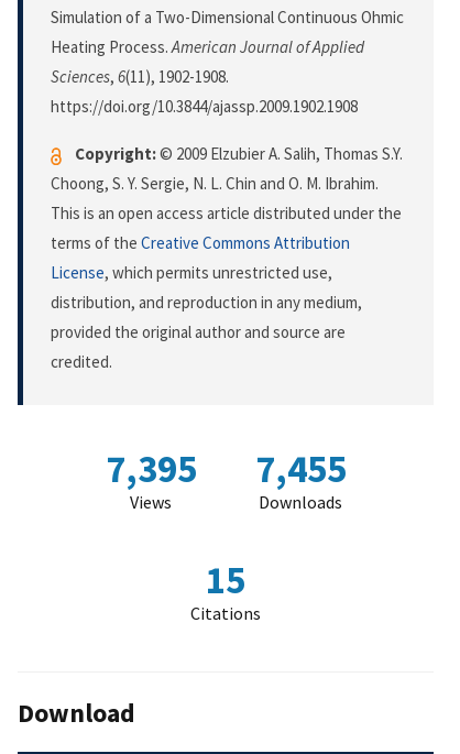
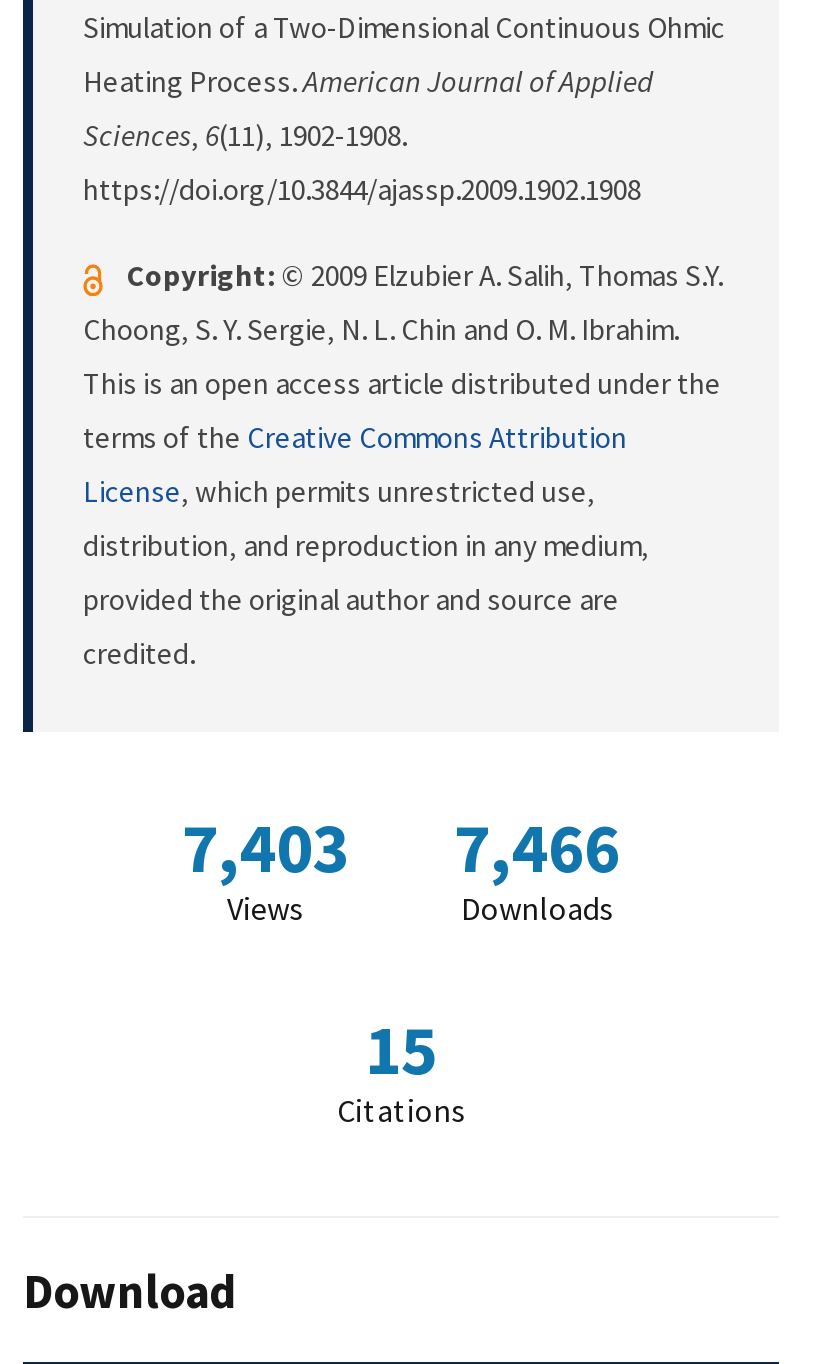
[105,445,196,494] 7,395 -> [182,805,348,893] 7,403
[255,445,346,494] 7,455 -> [454,805,620,893] 7,466

